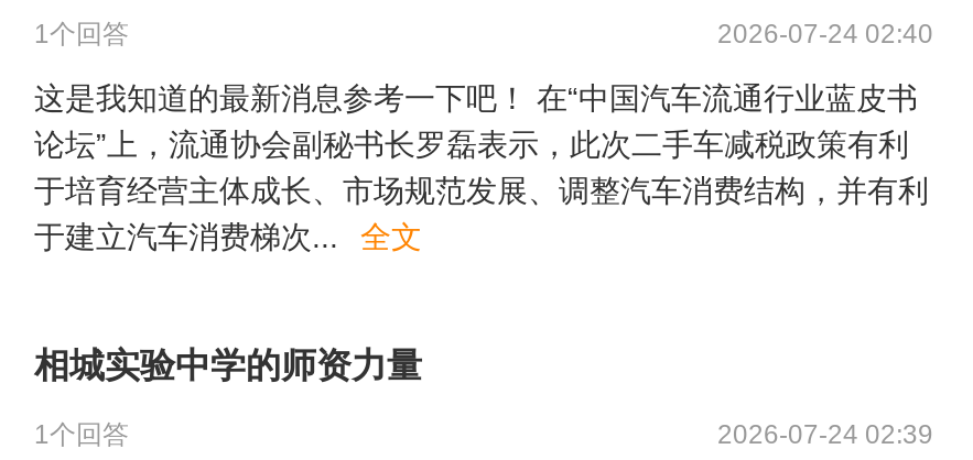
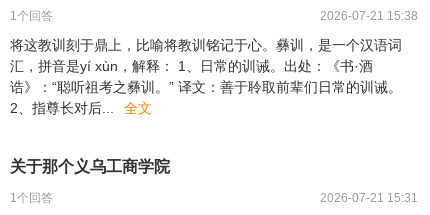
[717,19,933,50] 2026-07-24 02:40 -> [320,9,418,23] 2026-07-21 15:38
[34,80,929,254] 这是我知道的最新消息参考一下吧！ 在“中国汽车流通行业蓝皮书 | 论坛”上，流通协会副秘书长罗磊表示，此次二手车减税政策有利 | 于培育经营主体成长、市场规范发展、调整汽车消费结构，并有利 | 于建立汽车消费梯次... -> [10,37,402,116] 将这教训刻于鼎上，比喻将教训铭记于心。彝训，是一个汉语词 | 汇，拼音是yí xùn，解释： 1、日常的训诫。出处：《书·酒 | 诰》：“聪听祖考之彝训。” 译文：善于聆取前辈们日常的训诫。 | 2、指尊长对后...
[34,347,422,384] 相城实验中学的师资力量 -> [10,158,170,175] 关于那个义乌工商学院
[717,419,933,450] 2026-07-24 02:39 -> [320,191,418,205] 2026-07-21 15:31

